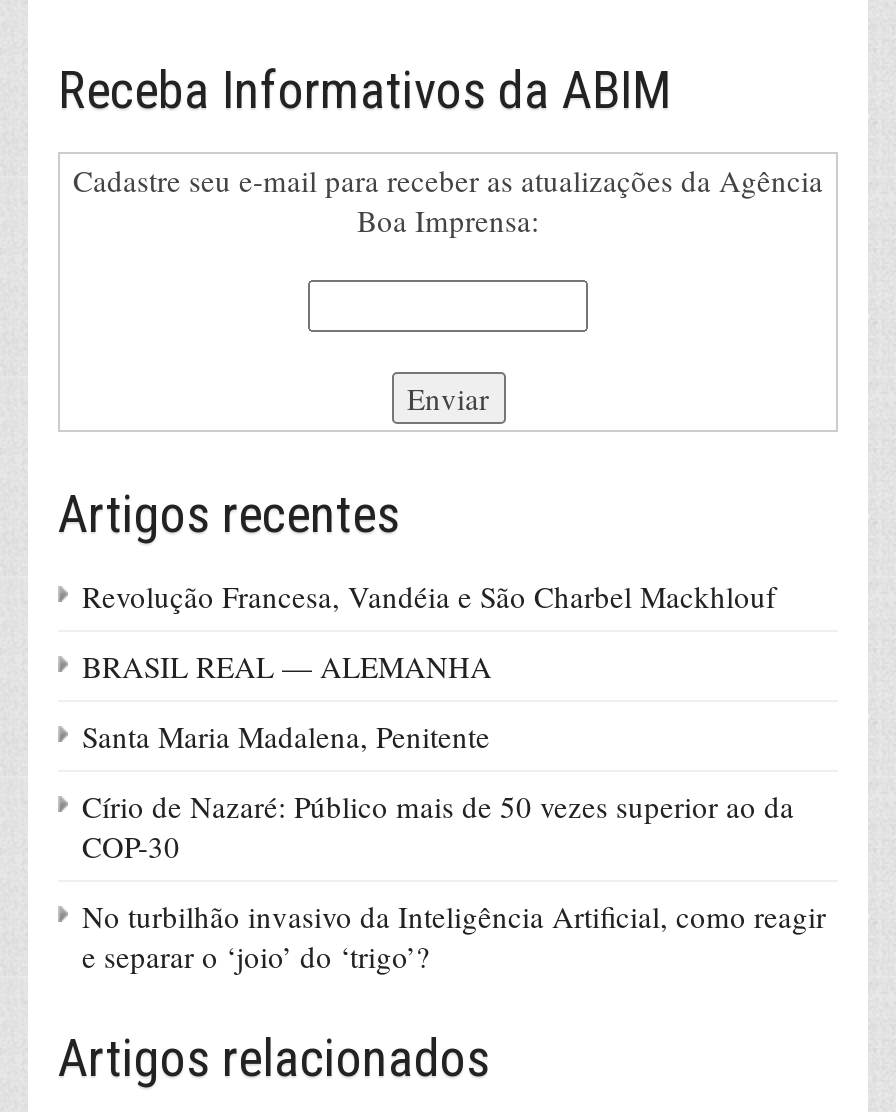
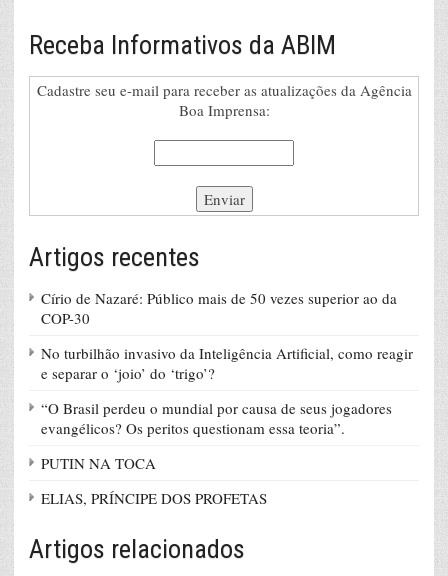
[82,577,776,757] Revolução Francesa, Vandéia e São Charbel Mackhlouf | BRASIL REAL — ALEMANHA | Santa Maria Madalena, Penitente -> none
moved [82,787,826,977] -> [41,288,413,383]: Círio de Nazaré: Público mais de 50 vezes superior ao da | COP-30 | No turbilhão invasivo da Inteligência Artificial, como reagir | e separar o ‘joio’ do ‘trigo’?
none -> [41,398,392,508] “O Brasil perdeu o mundial por causa de seus jogadores | evangélicos? Os peritos questionam essa teoria”. | PUTIN NA TOCA | ELIAS, PRÍNCIPE DOS PROFETAS

